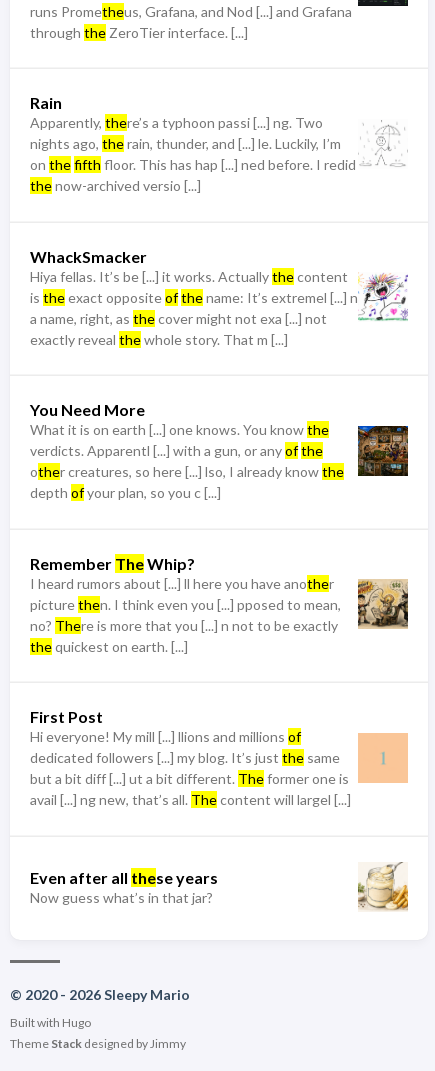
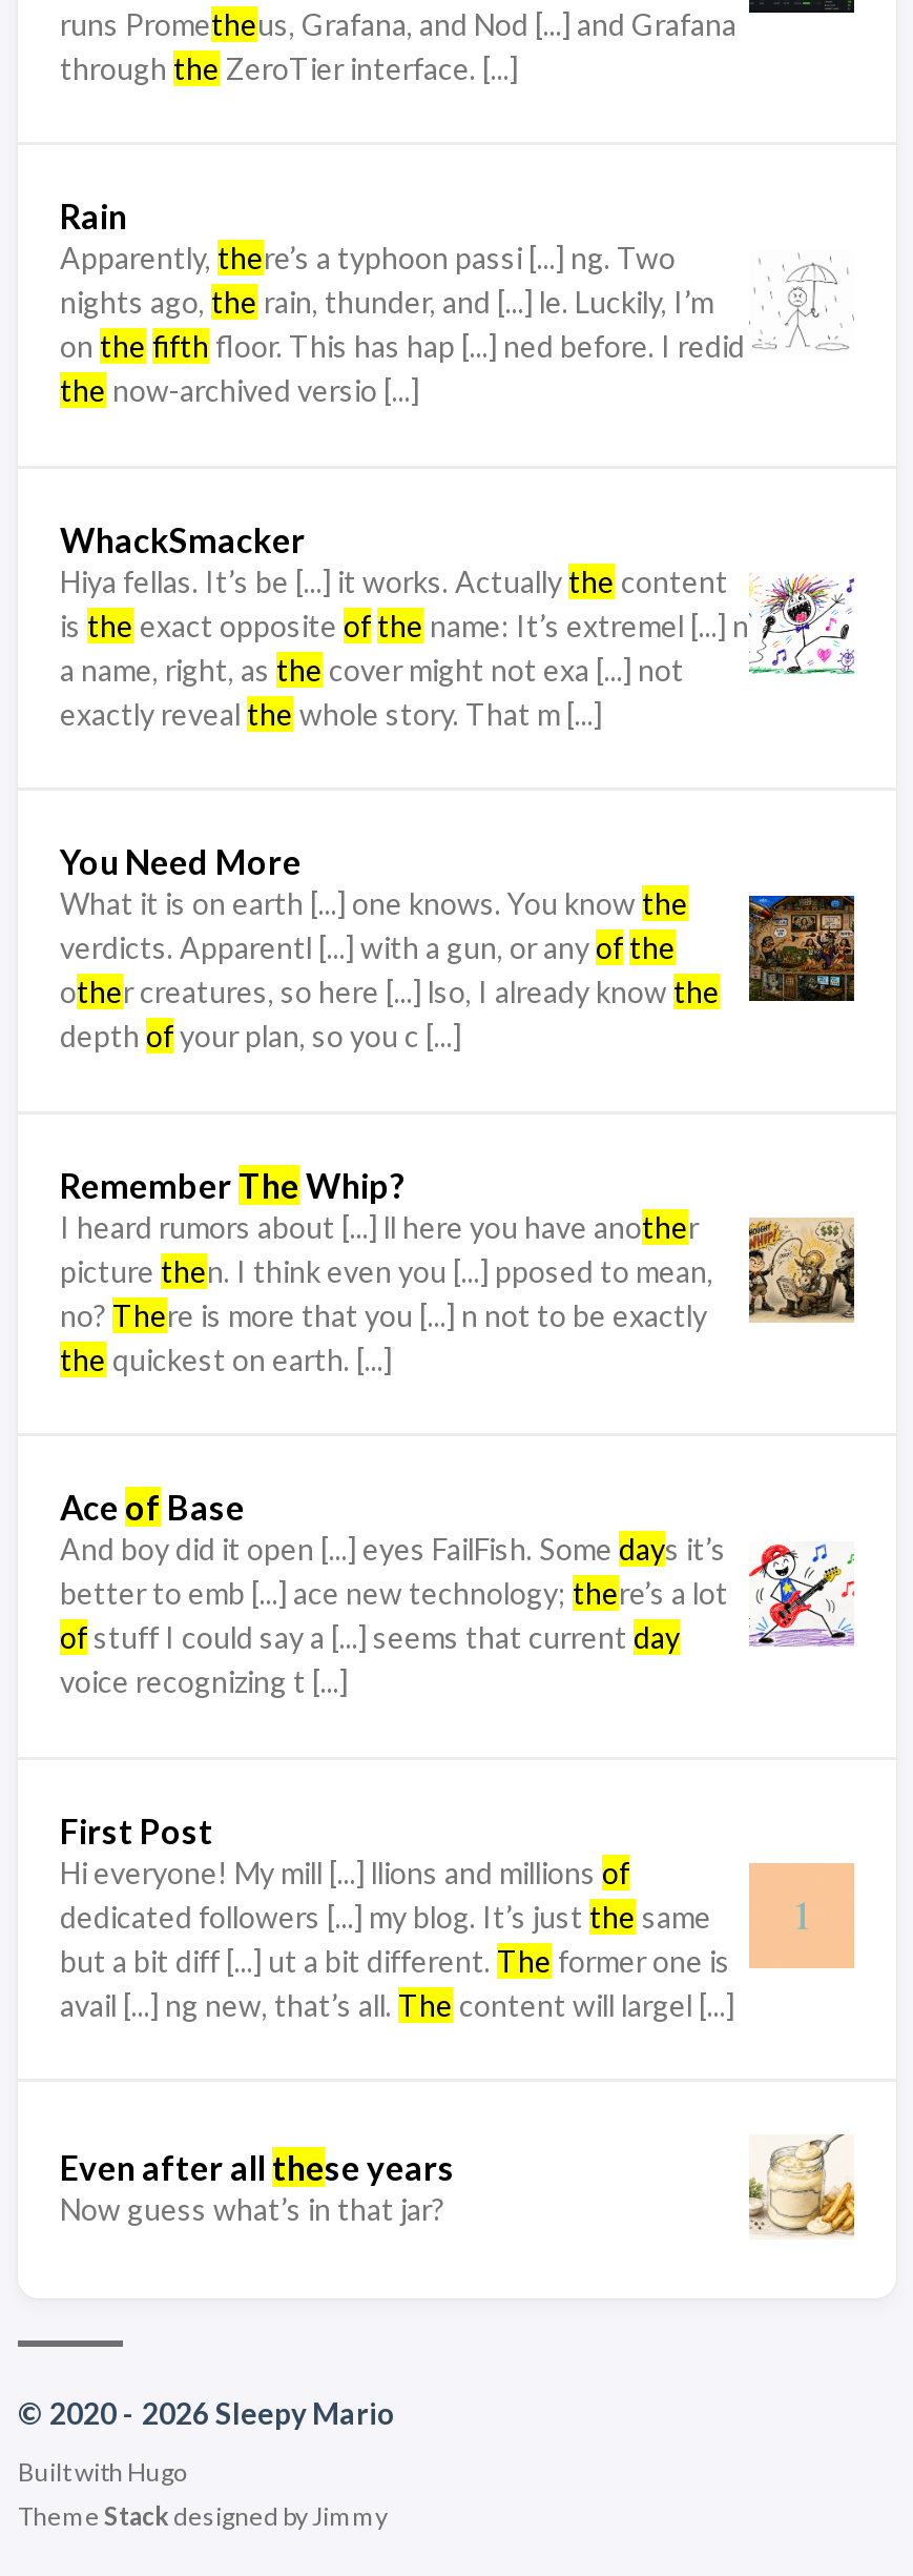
none -> [60,1487,854,1699] [image] | Ace of Base | And boy did it open [...] eyes FailFish. Some days it’s | better to emb [...] ace new technology; there’s a lot | of stuff I could say a [...] seems that current day | voice recognizing t [...]

